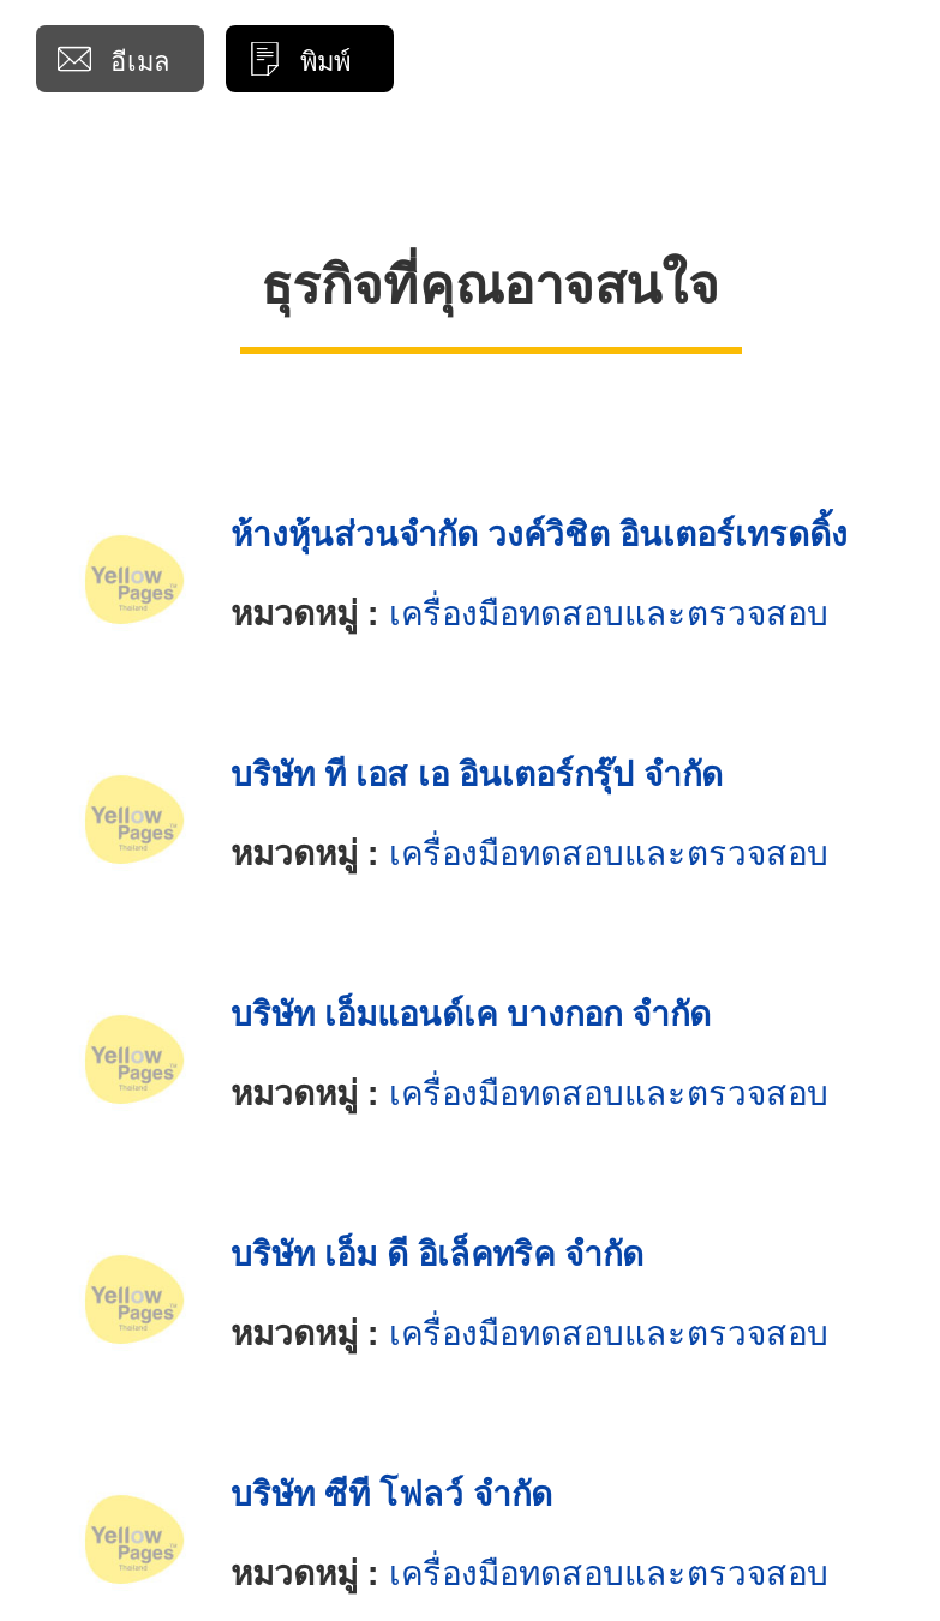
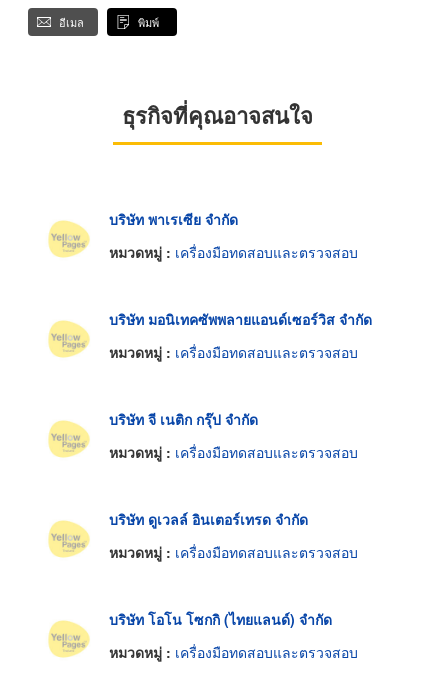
[230,507,848,555] ห้างหุ้นส่วนจำกัด วงค์วิชิต อินเตอร์เทรดดิ้ง -> [109,209,238,229] บริษัท พาเรเซีย จำกัด
[230,747,723,795] บริษัท ที เอส เอ อินเตอร์กรุ๊ป จำกัด -> [109,309,372,329] บริษัท มอนิเทคซัพพลายแอนด์เซอร์วิส จำกัด
[230,987,711,1035] บริษัท เอ็มแอนด์เค บางกอก จำกัด -> [109,409,258,429] บริษัท จี เนติก กรุ๊ป จำกัด
[230,1227,643,1275] บริษัท เอ็ม ดี อิเล็คทริค จำกัด -> [109,509,308,529] บริษัท ดูเวลล์ อินเตอร์เทรด จำกัด
[230,1467,552,1515] บริษัท ซีที โฟลว์ จำกัด -> [109,609,332,629] บริษัท โอโน โซกกิ (ไทยแลนด์) จำกัด

